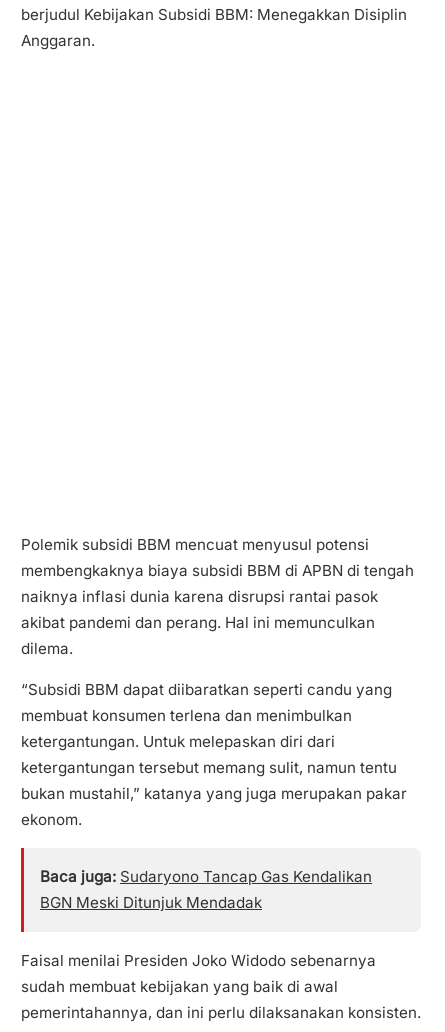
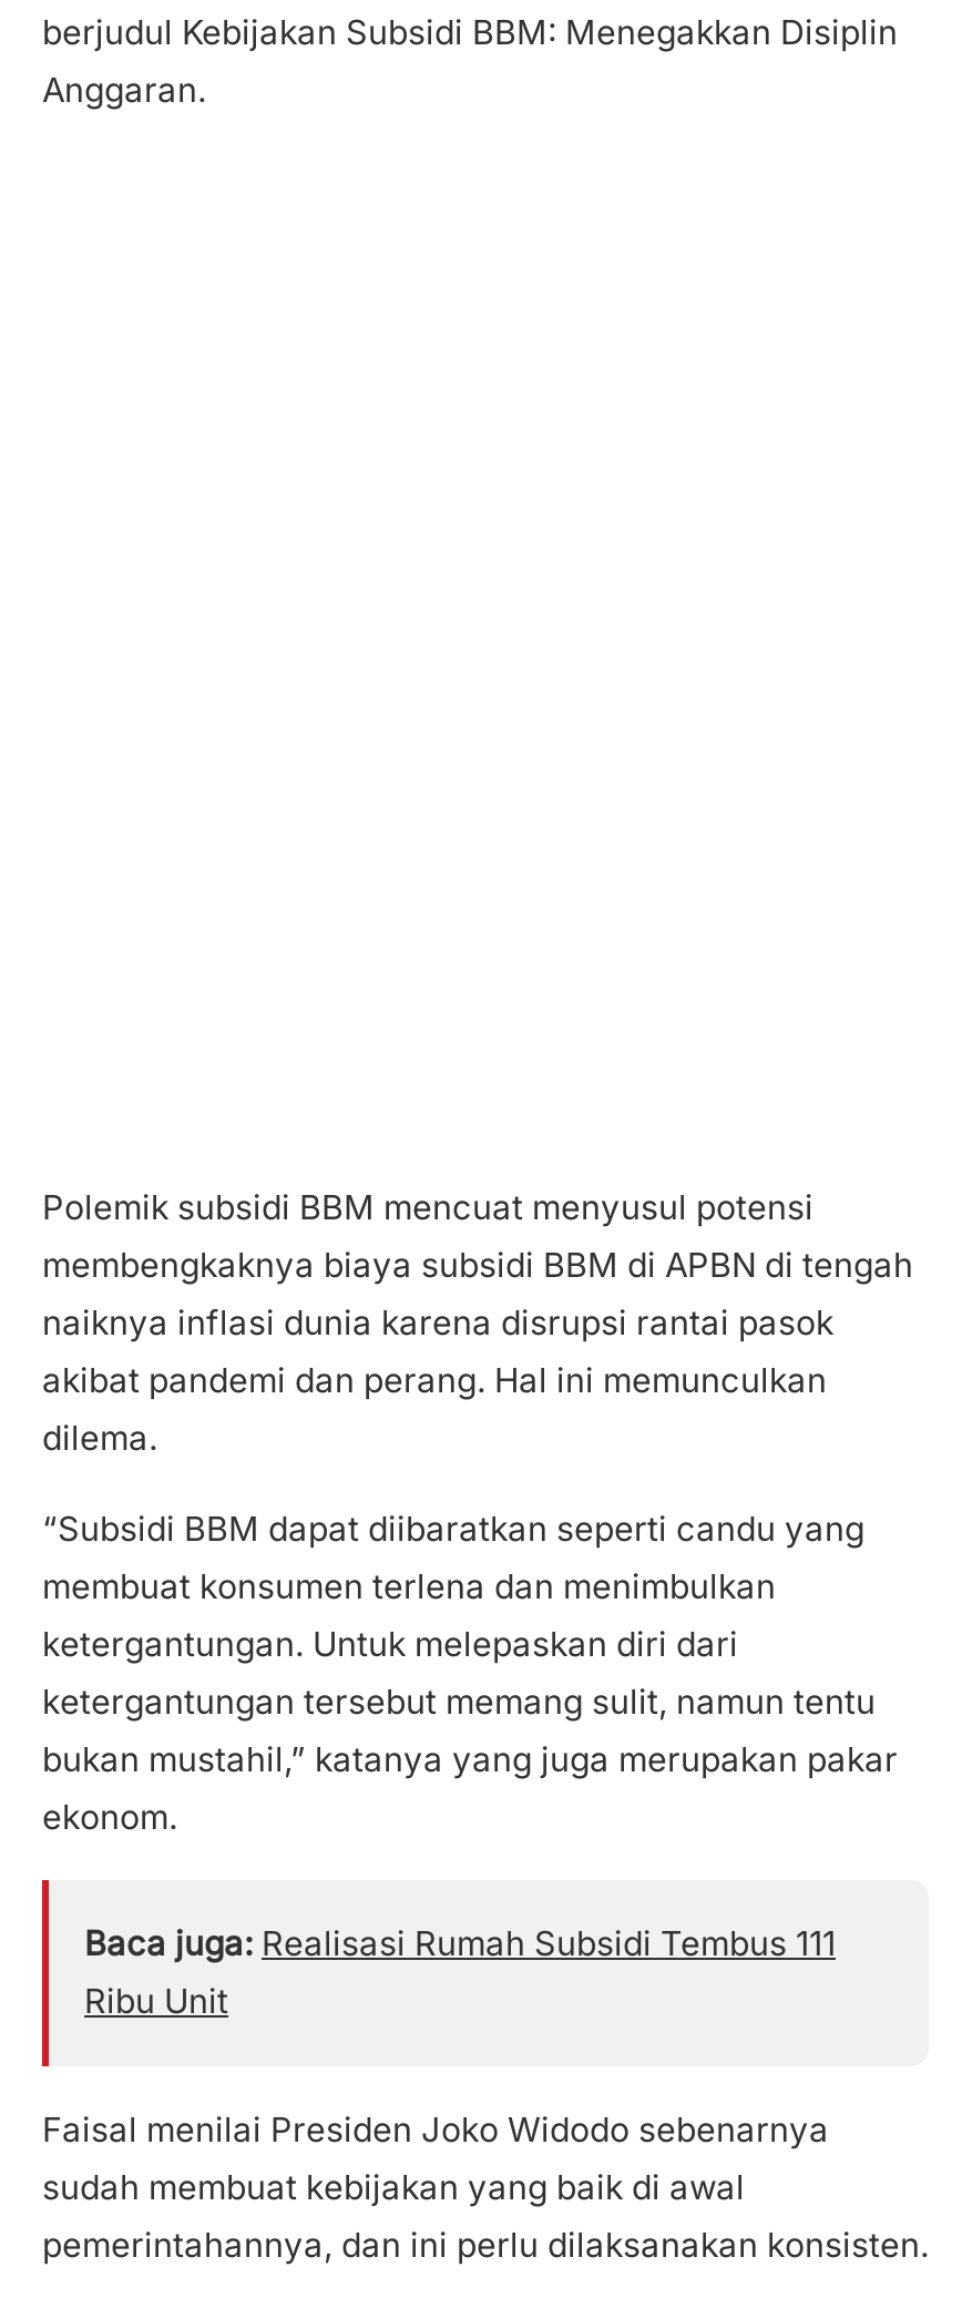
[40,867,372,912] Baca juga: Sudaryono Tancap Gas Kendalikan | BGN Meski Ditunjuk Mendadak -> [84,1923,836,2023] Baca juga: Realisasi Rumah Subsidi Tembus 111 | Ribu Unit

